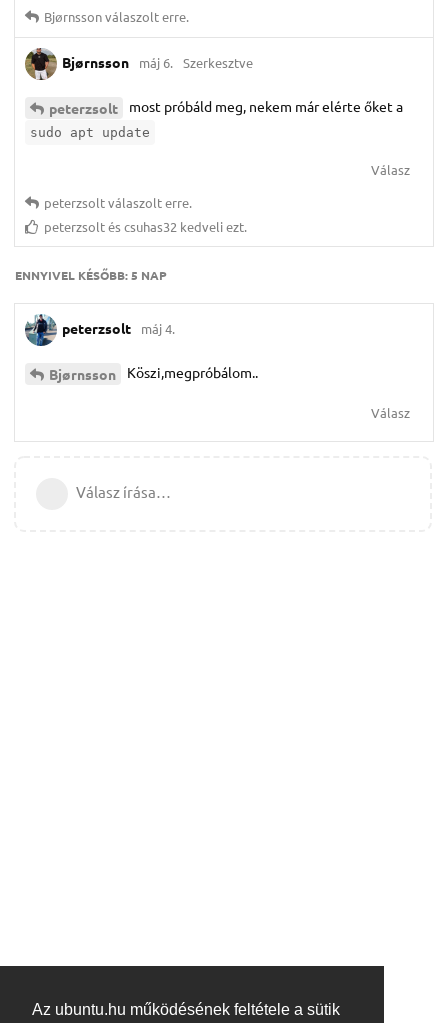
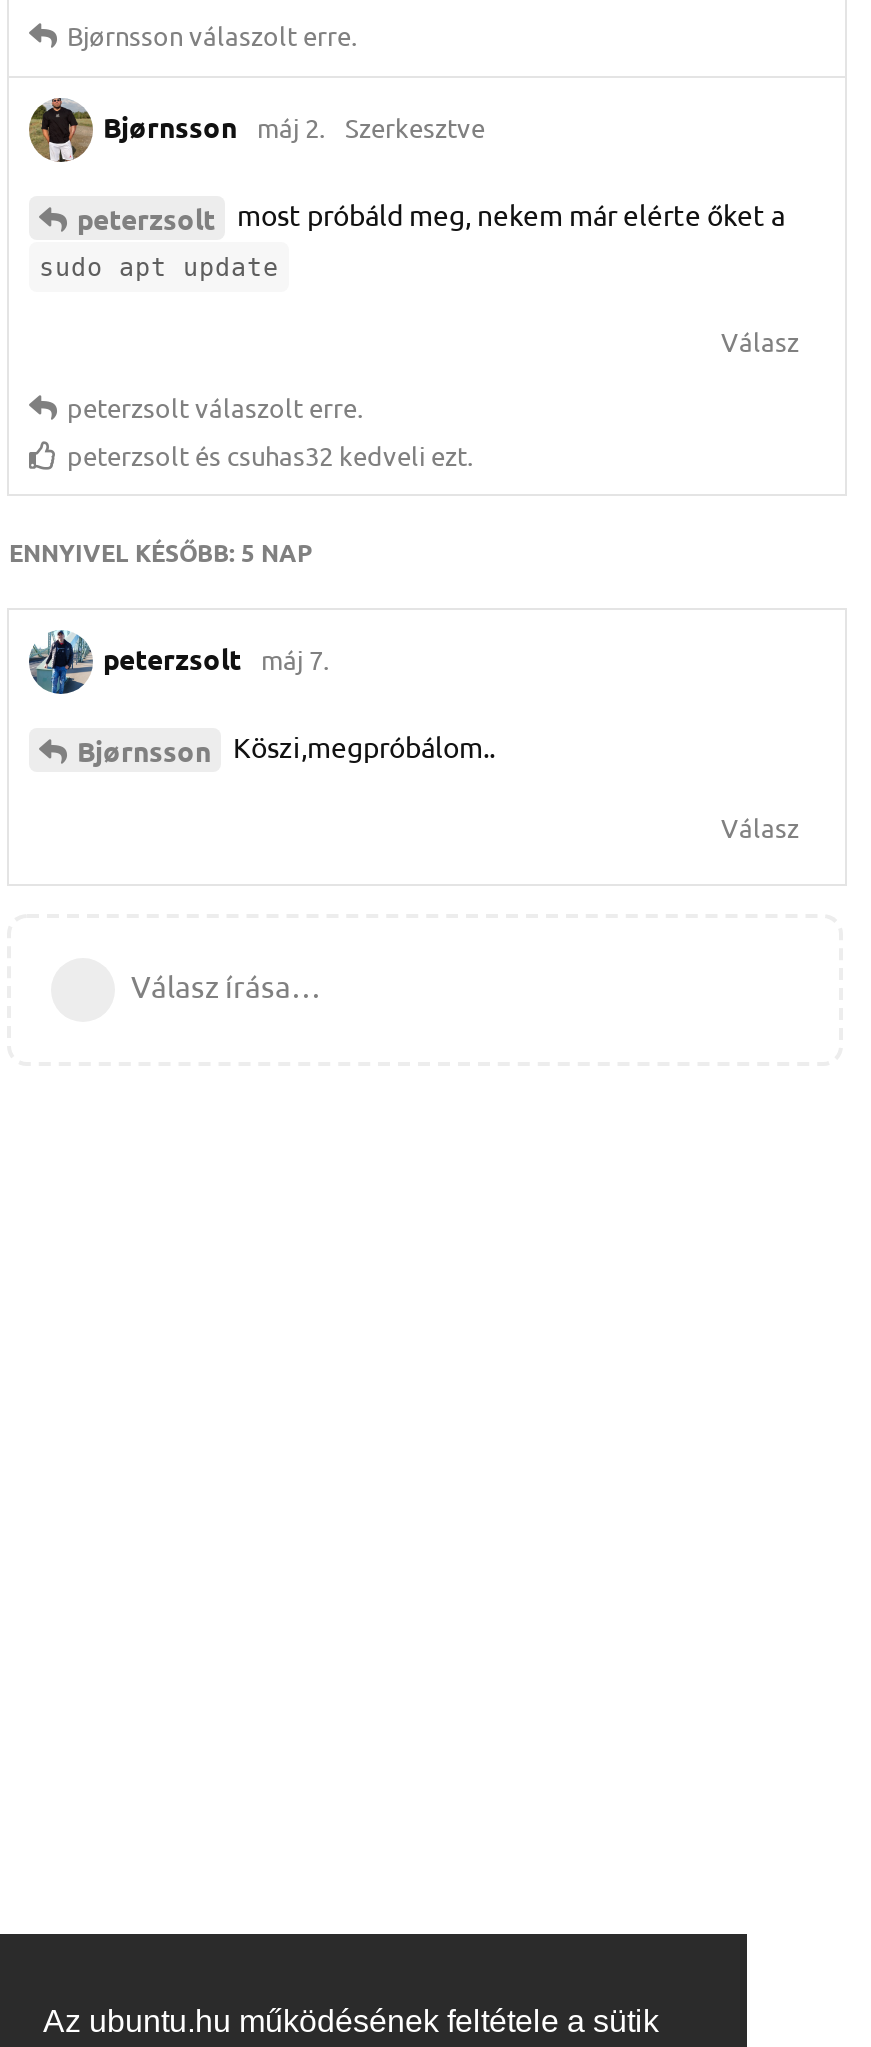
[62,53,253,71] Bjørnsson máj 6. Szerkesztve -> [103,108,485,144] Bjørnsson máj 2. Szerkesztve
[62,319,175,337] peterzsolt máj 4. -> [103,640,329,676] peterzsolt máj 7.

